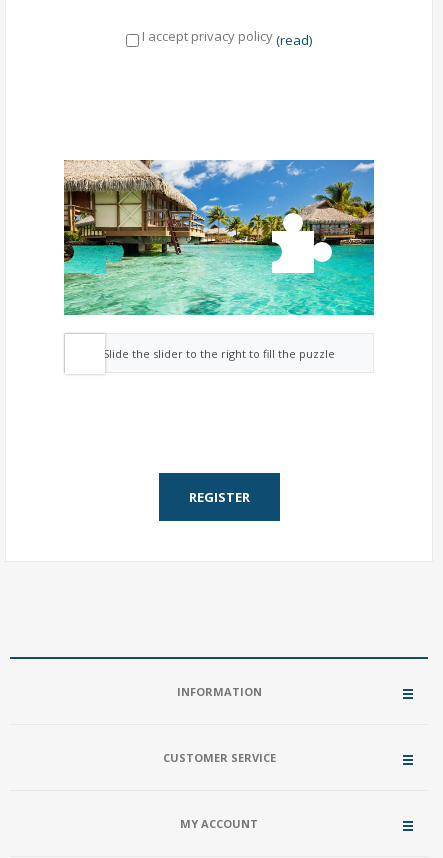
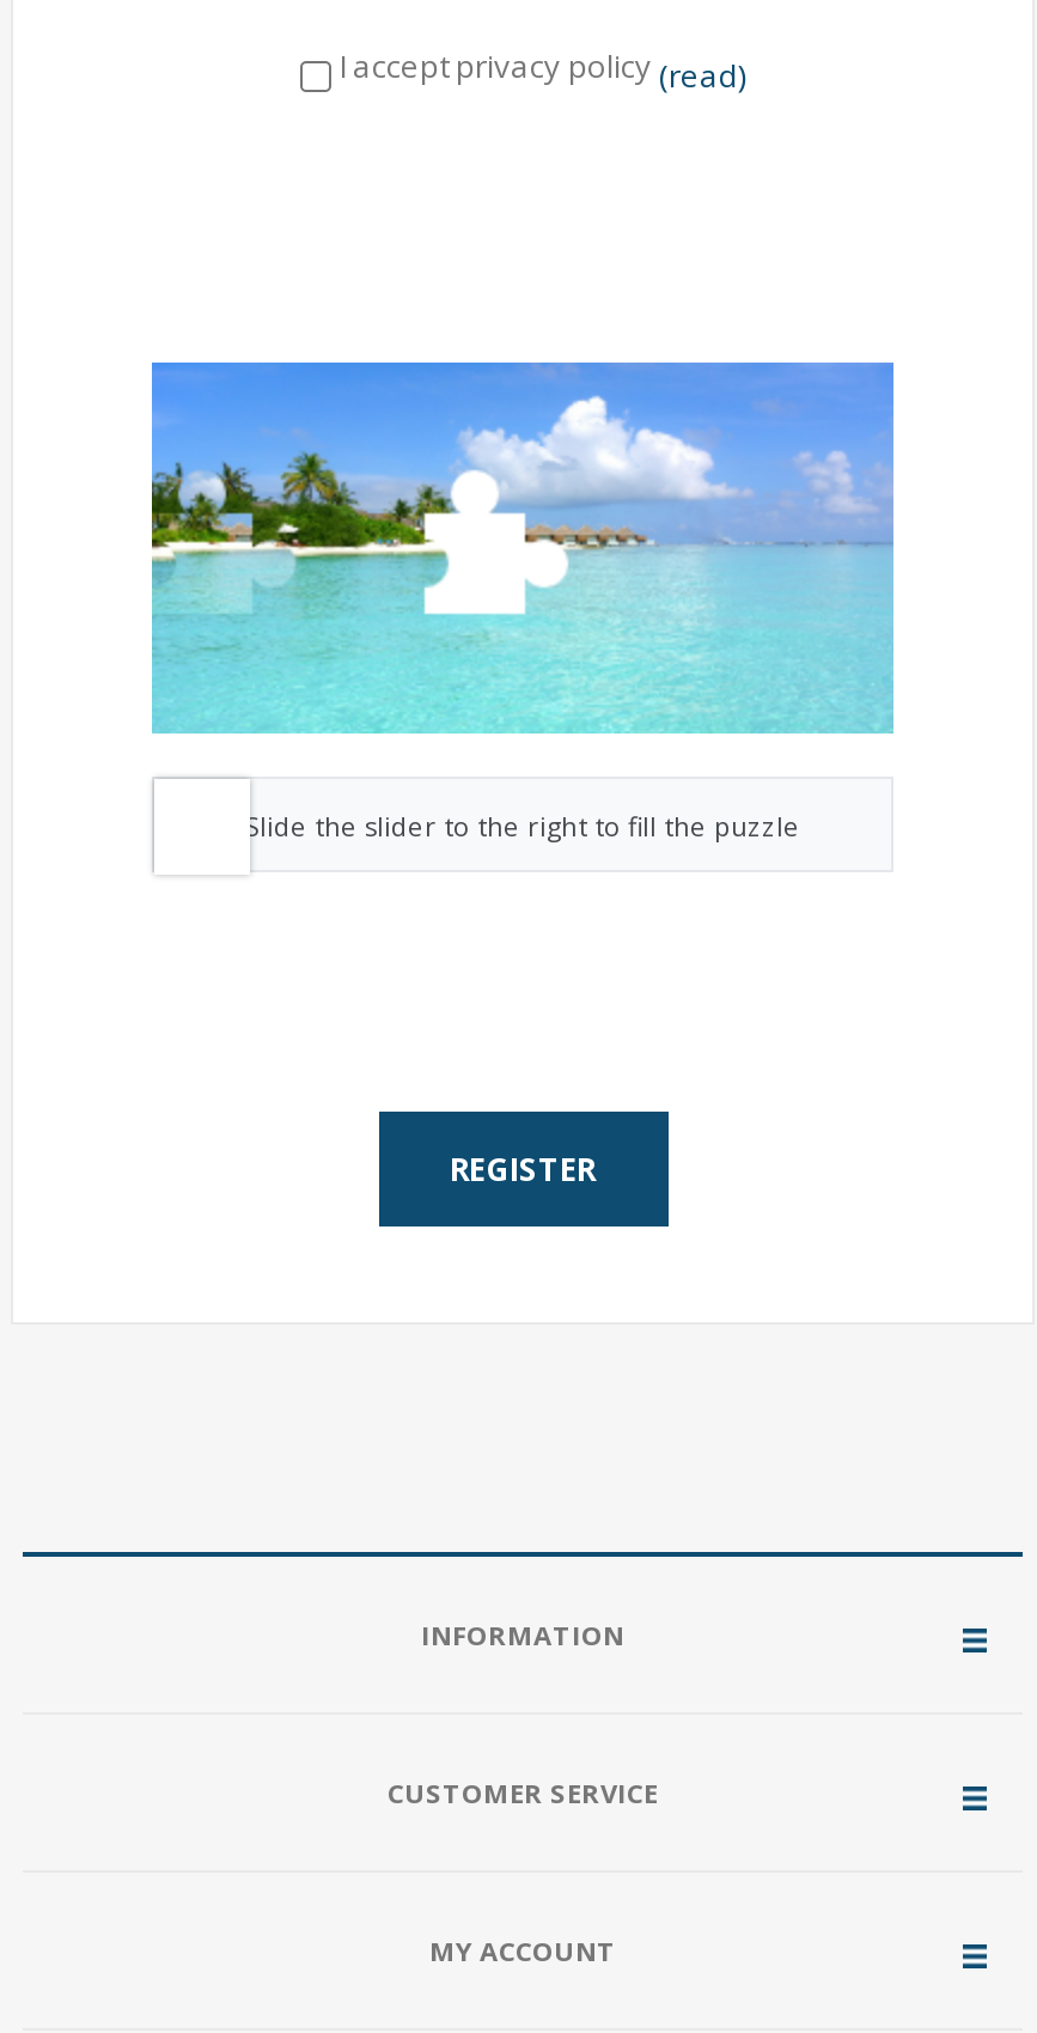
[63,159,375,316] [image] -> [150,360,896,736] [image]

